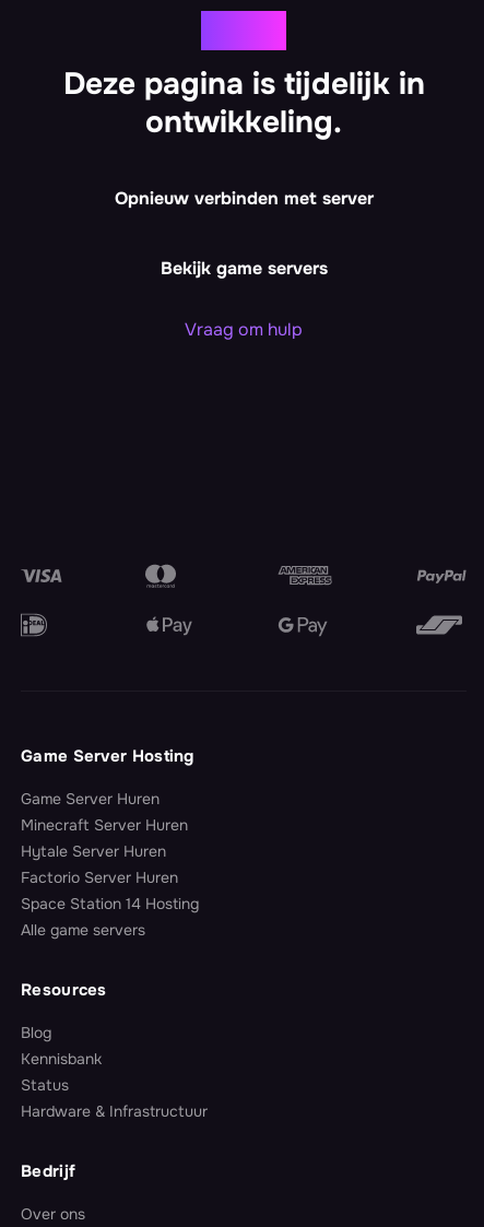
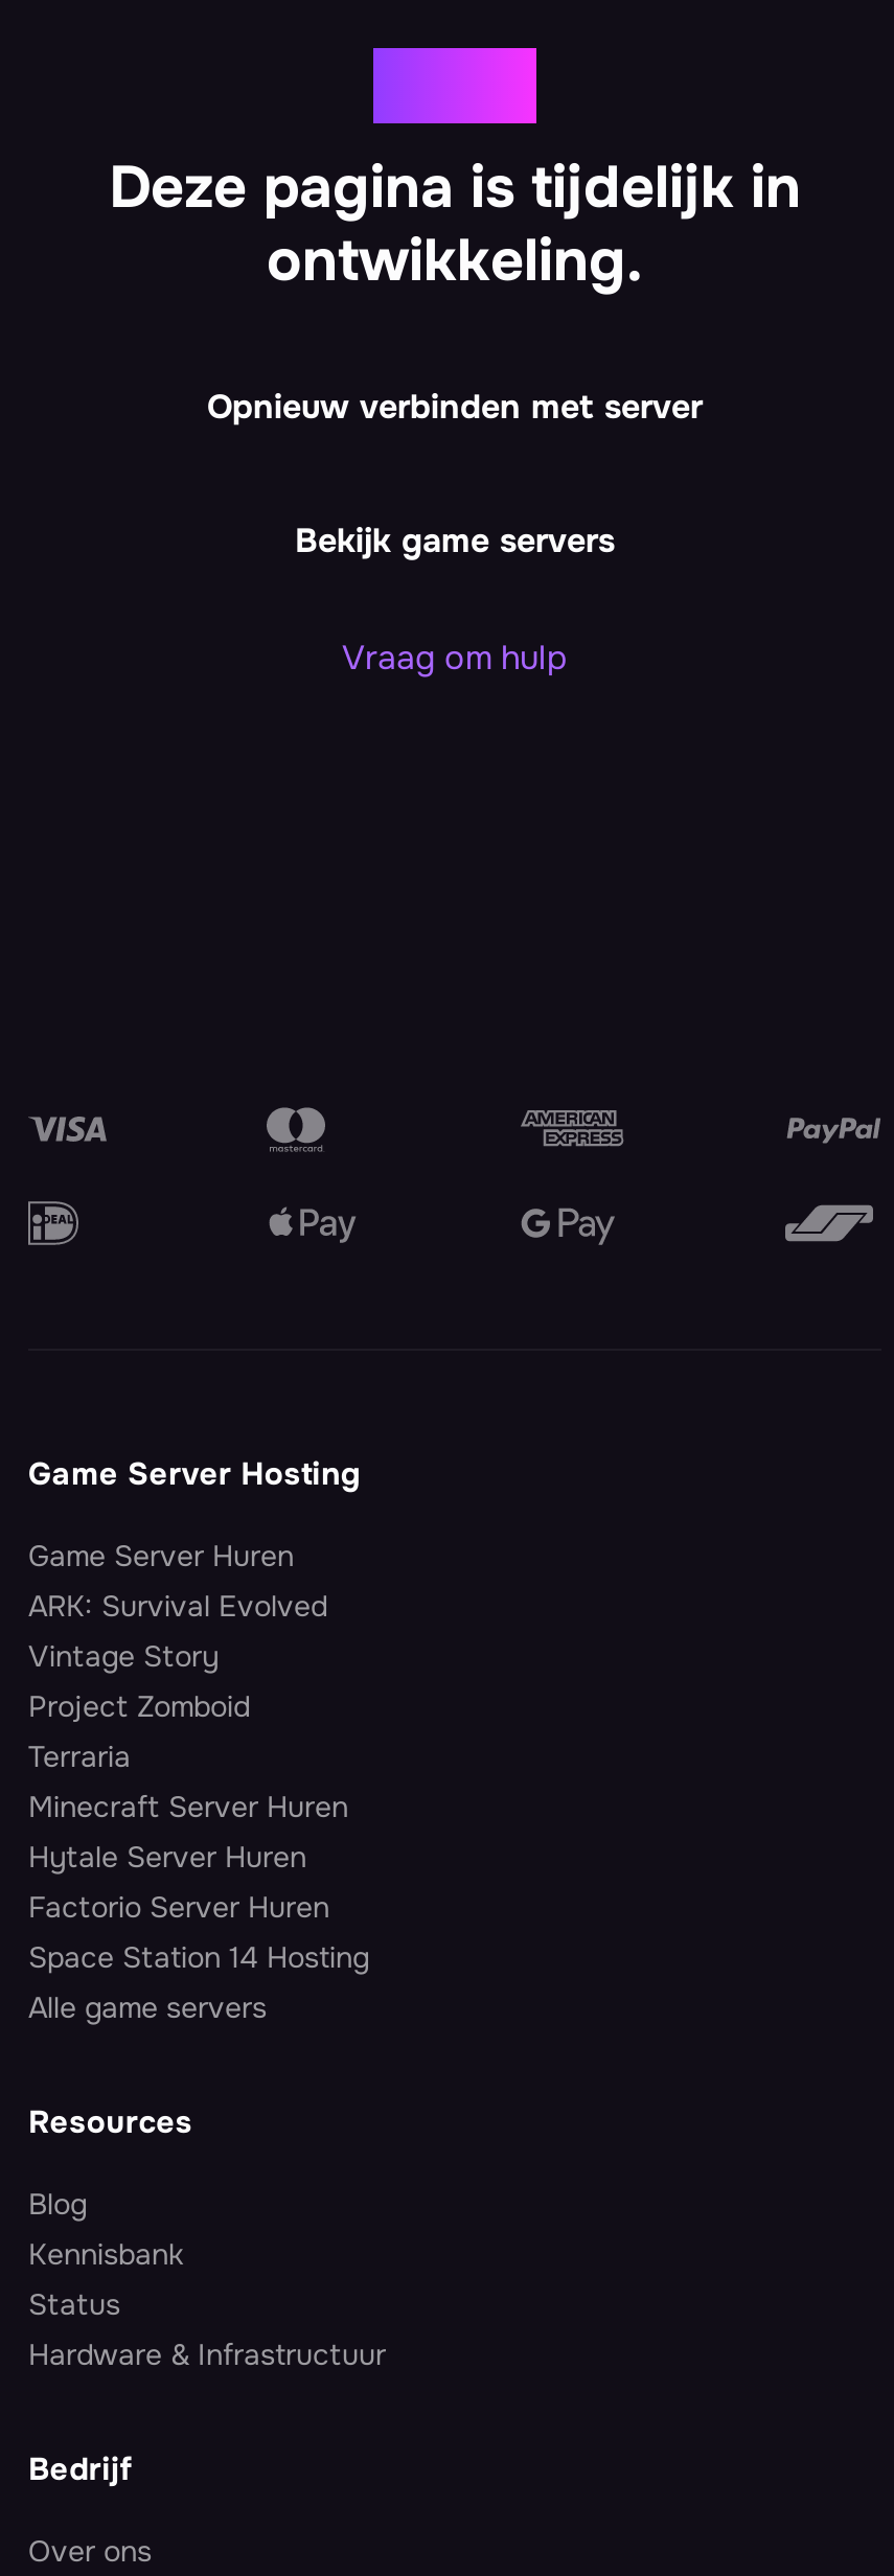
none -> [28,1586,327,1774] ARK: Survival Evolved | Vintage Story | Project Zomboid | Terraria

